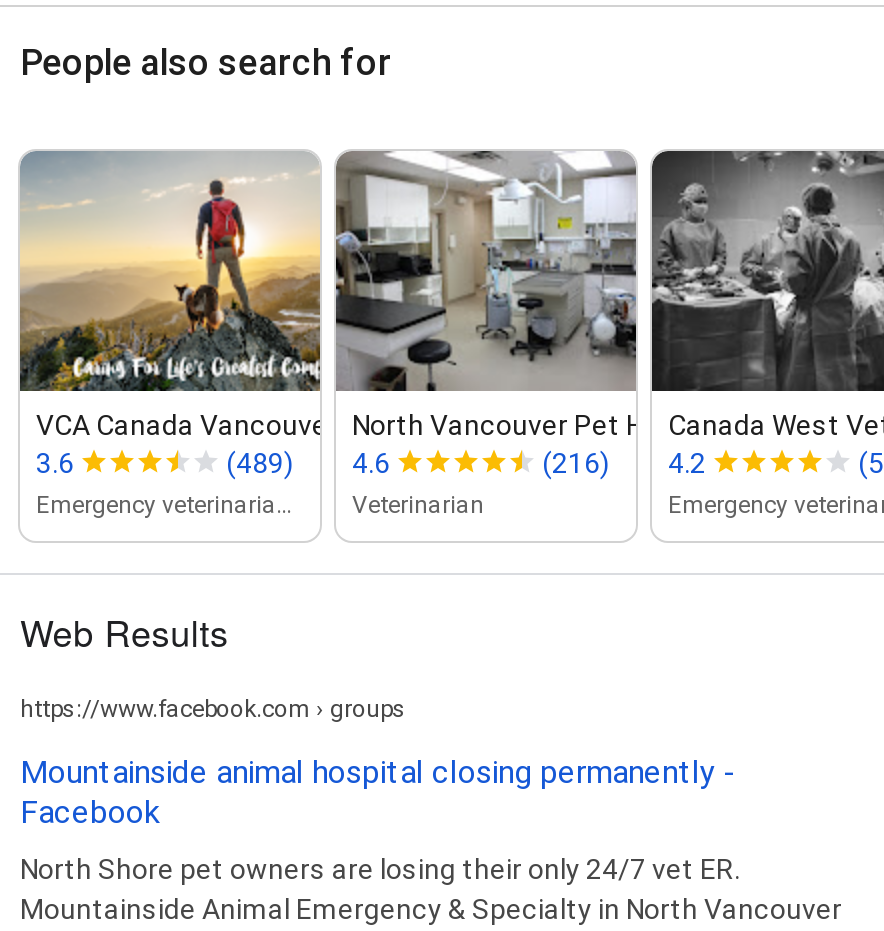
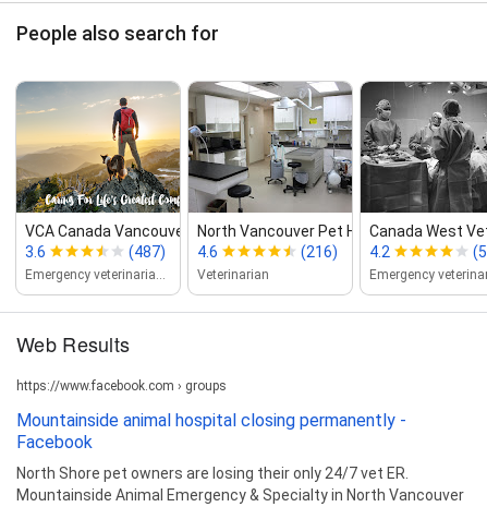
[226,446,390,478] (489) 4.6 -> [129,243,218,260] (487) 4.6

